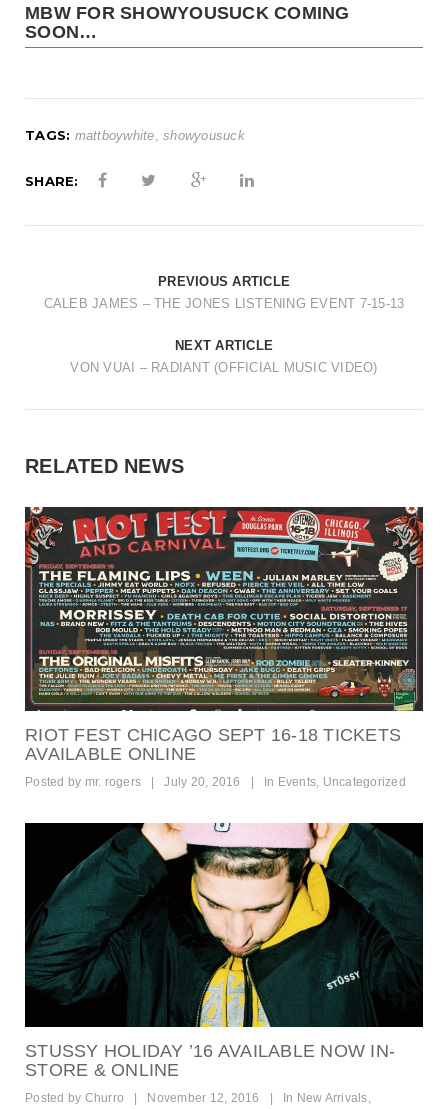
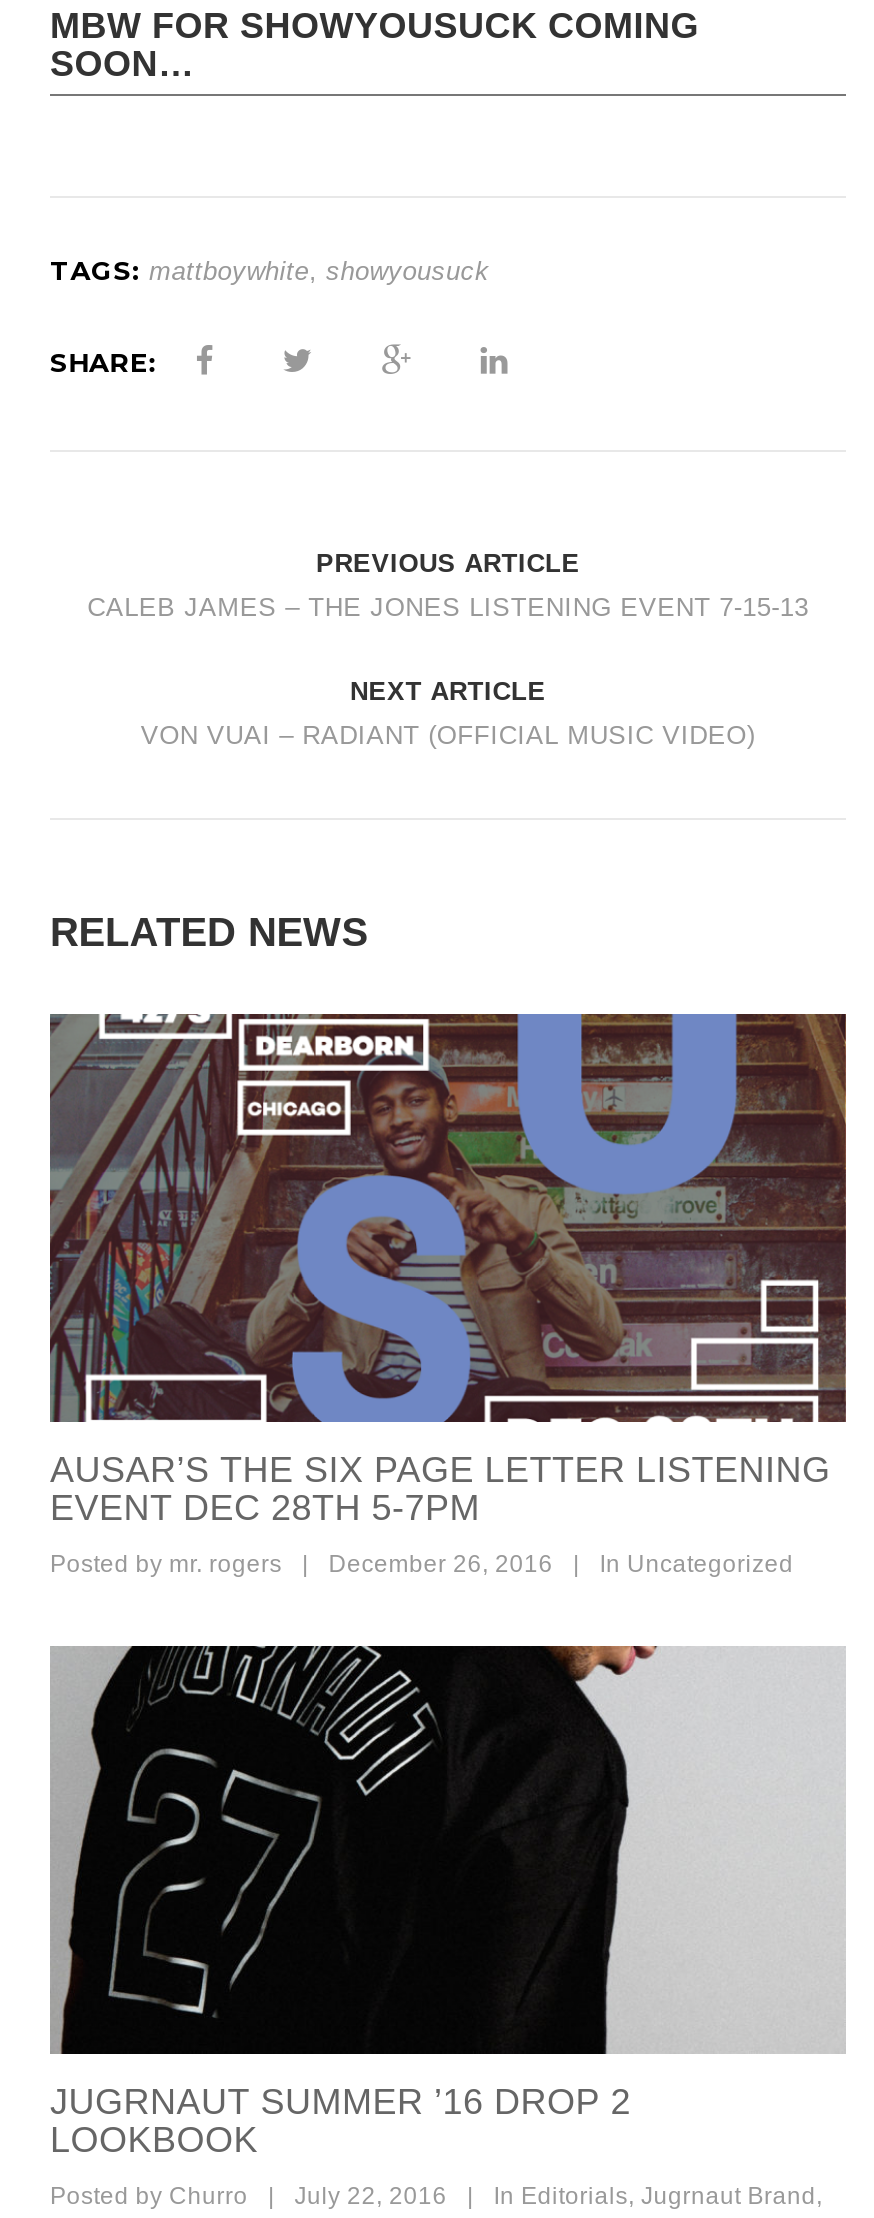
[24,506,424,764] [image] | RIOT FEST CHICAGO SEPT 16-18 TICKETS | AVAILABLE ONLINE -> [50,1012,848,1528] [image] | AUSAR’S THE SIX PAGE LETTER LISTENING | EVENT DEC 28TH 5-7PM
[164,775,240,789] July 20, 2016 -> [328,1550,553,1578] December 26, 2016
[264,775,406,789] In Events, Uncategorized -> [600,1550,794,1578] In Uncategorized
[25,822,424,1080] [image] | STUSSY HOLIDAY ’16 AVAILABLE NOW IN- | STORE & ONLINE -> [50,1644,846,2161] [image] | JUGRNAUT SUMMER ’16 DROP 2 | LOOKBOOK
[147,1091,259,1105] November 12, 2016 -> [294,2183,447,2211] July 22, 2016
[283,1091,371,1105] In New Arrivals, -> [494,2183,822,2211] In Editorials, Jugrnaut Brand,

